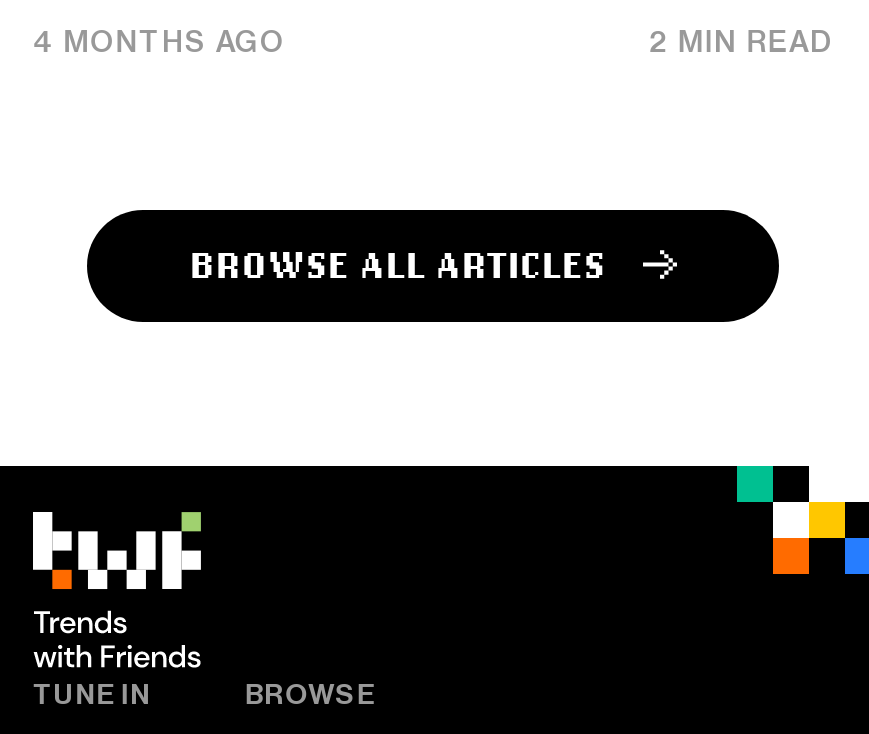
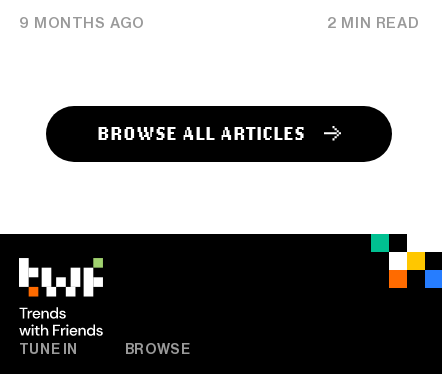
[33,25,285,61] 4 MONTHS AGO -> [19,13,145,31] 9 MONTHS AGO

